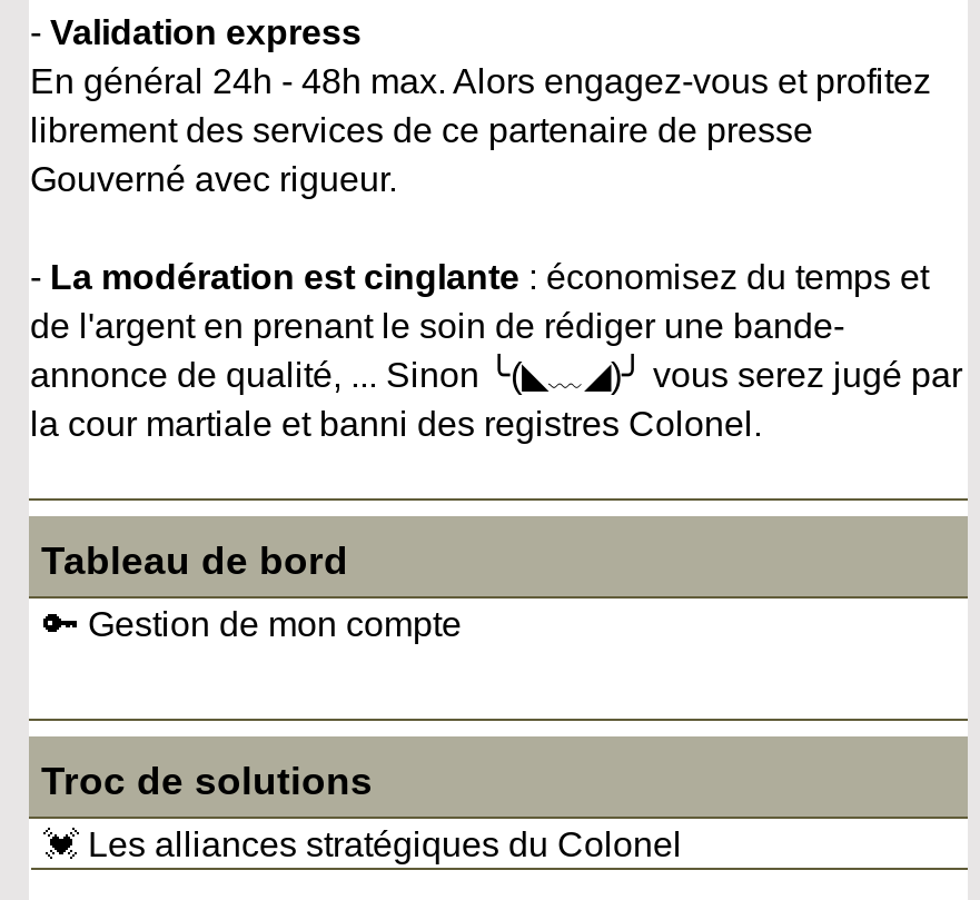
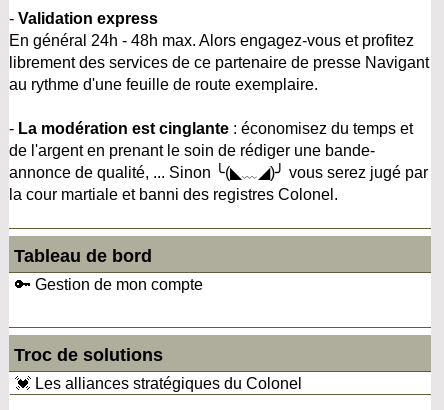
[30,110,813,197] librement des services de ce partenaire de presse | Gouverné avec rigueur. -> [9,53,429,92] librement des services de ce partenaire de presse Navigant | au rythme d'une feuille de route exemplaire.

